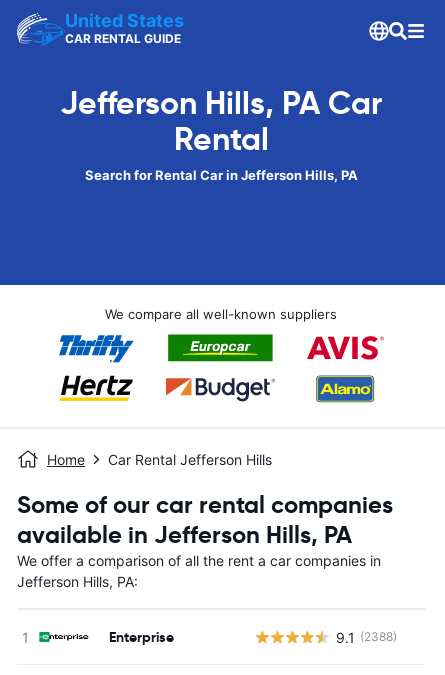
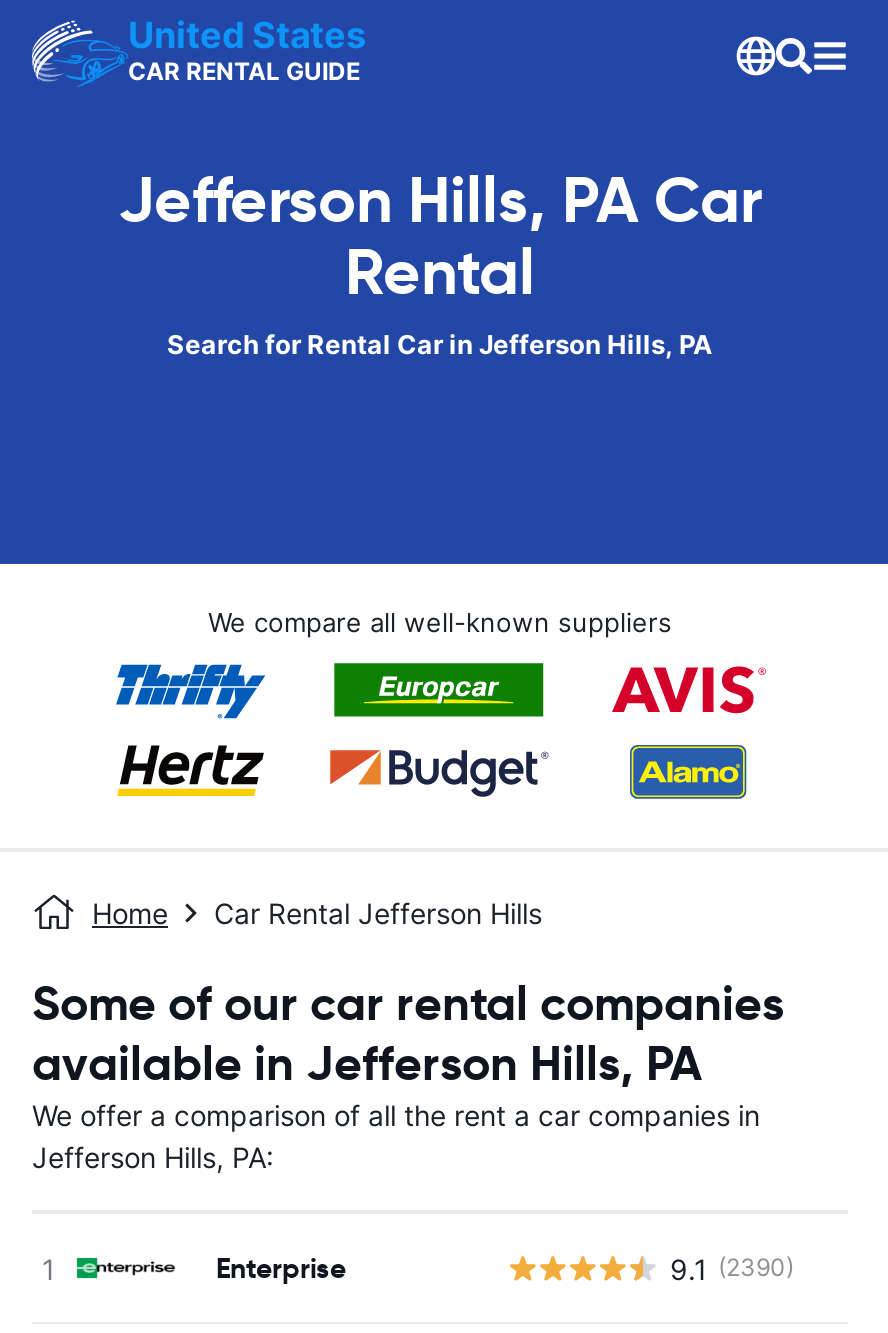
[336,628,397,645] 9.1 (2388) -> [670,1251,794,1285] 9.1 (2390)

